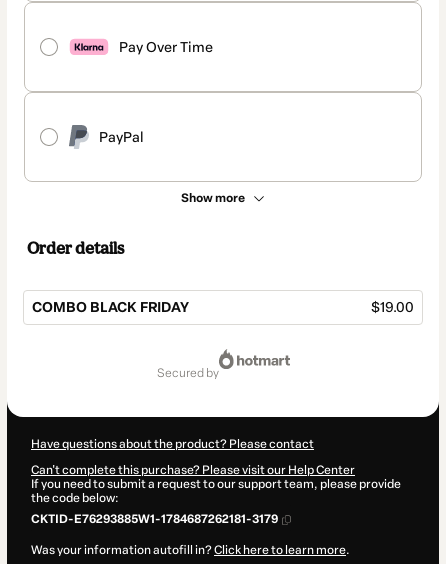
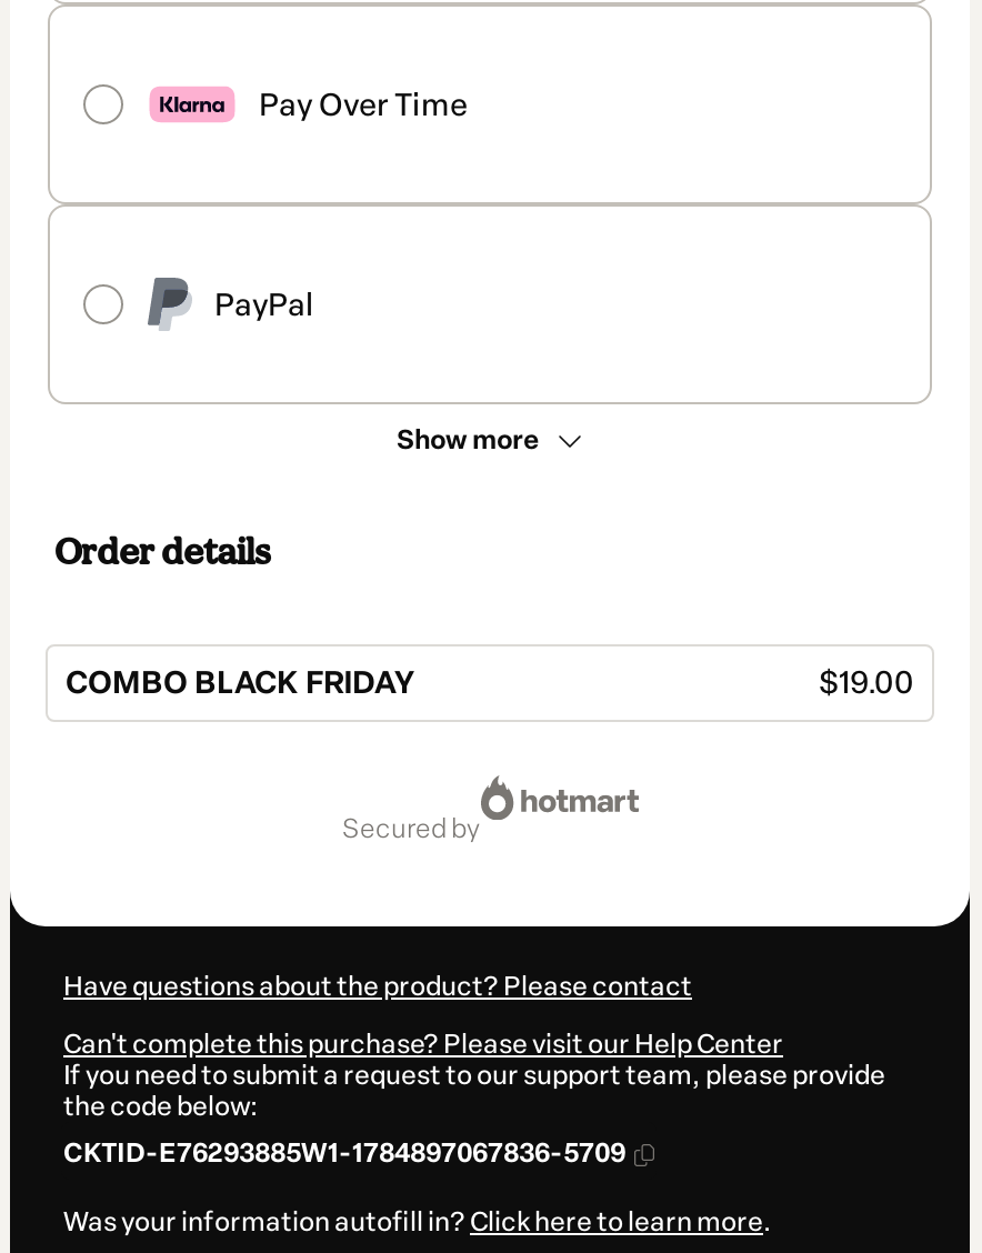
[31,512,278,526] CKTID-E76293885W1-1784687262181-3179 -> [63,1138,625,1169] CKTID-E76293885W1-1784897067836-5709

